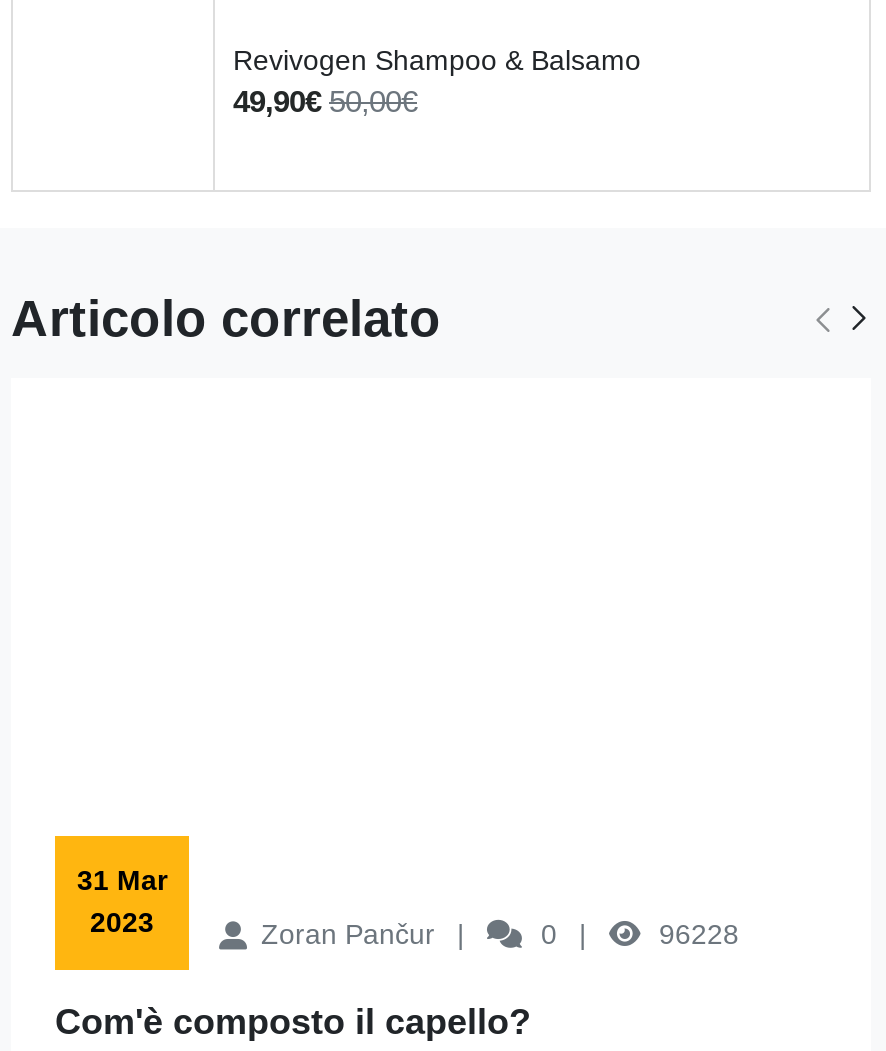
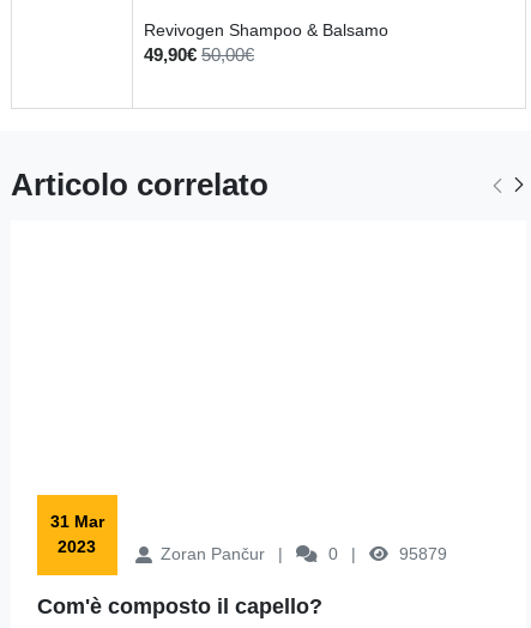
[651,919,739,951] 96228 -> [394,545,447,564] 95879

